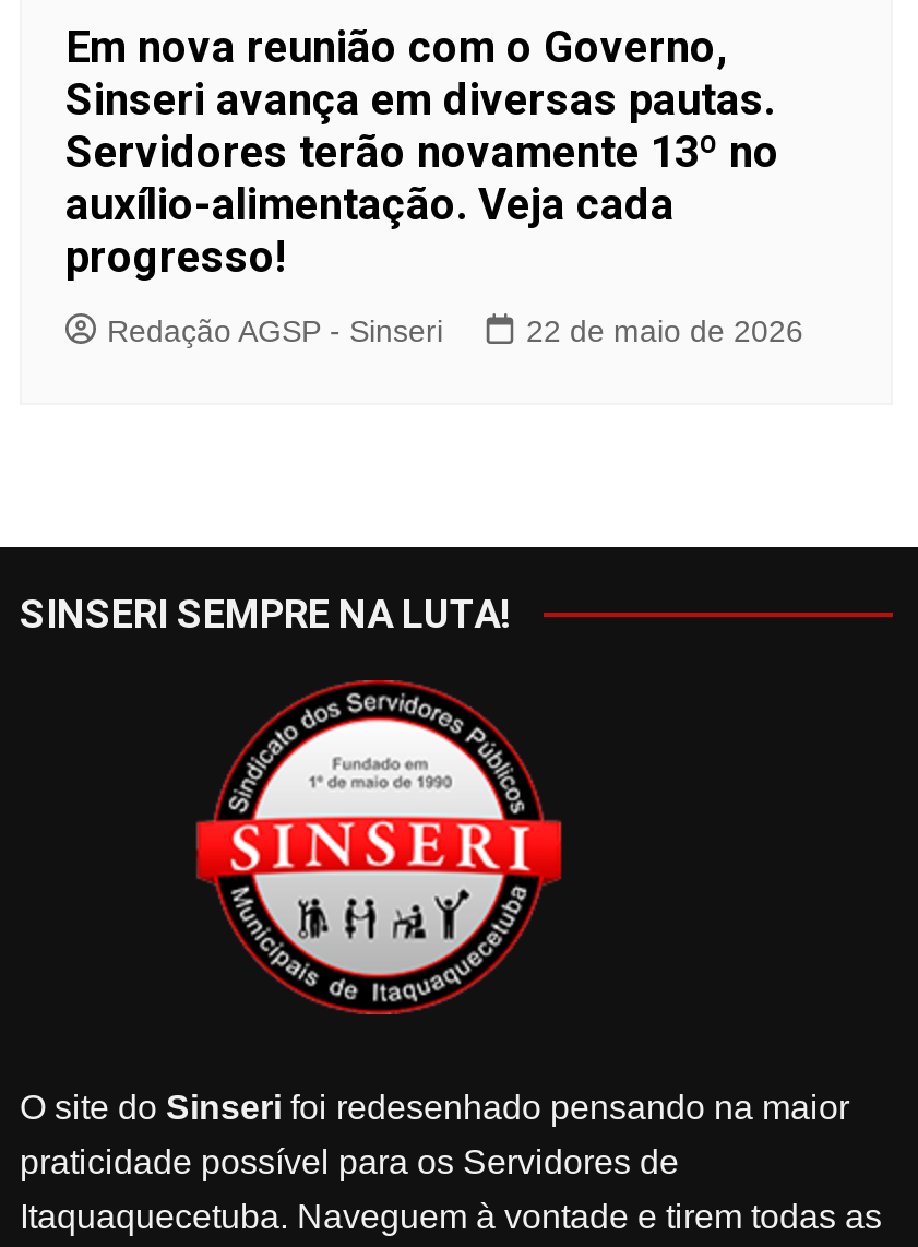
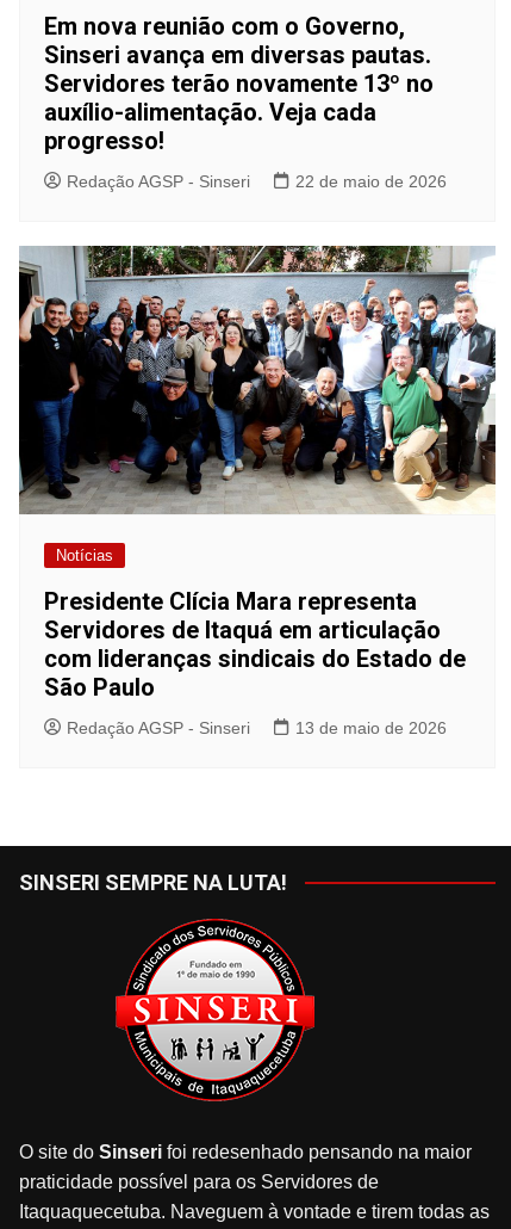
none -> [18,245,497,737] [image] | Notícias | Presidente Clícia Mara representa | Servidores de Itaquá em articulação | com lideranças sindicais do Estado de | São Paulo | Redação AGSP - Sinseri | 13 de maio de 2026

